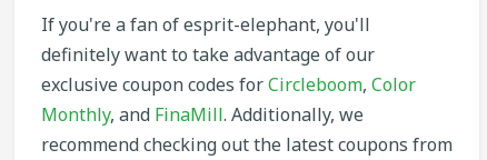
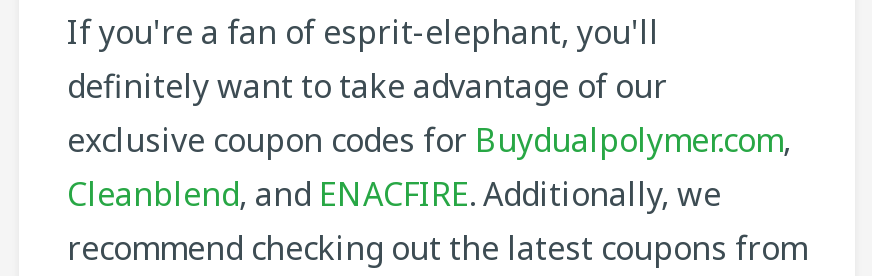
[41,72,416,127] exclusive coupon codes for Circleboom, Color | Monthly, and FinaMill. Additionally, we -> [67,118,791,216] exclusive coupon codes for Buydualpolymer.com, | Cleanblend, and ENACFIRE. Additionally, we

